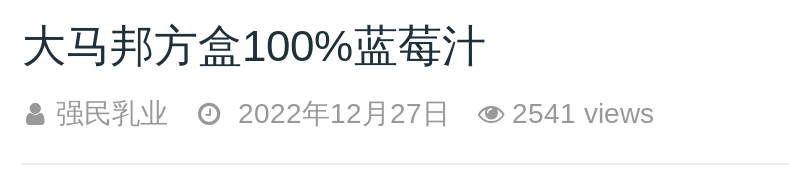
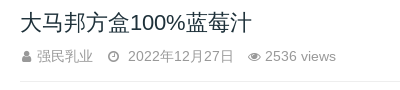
[56,97,654,129] 强民乳业 2022年12月27日 2541 views -> [37,48,336,64] 强民乳业 2022年12月27日 2536 views

